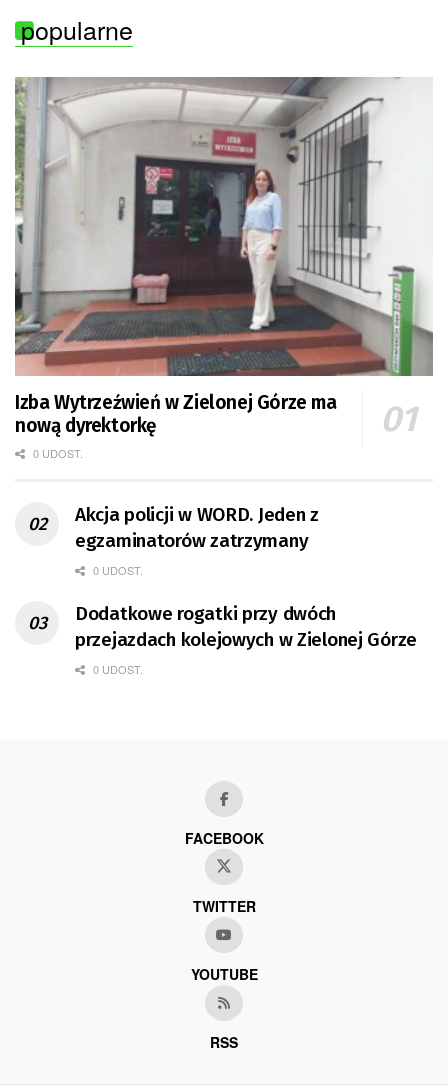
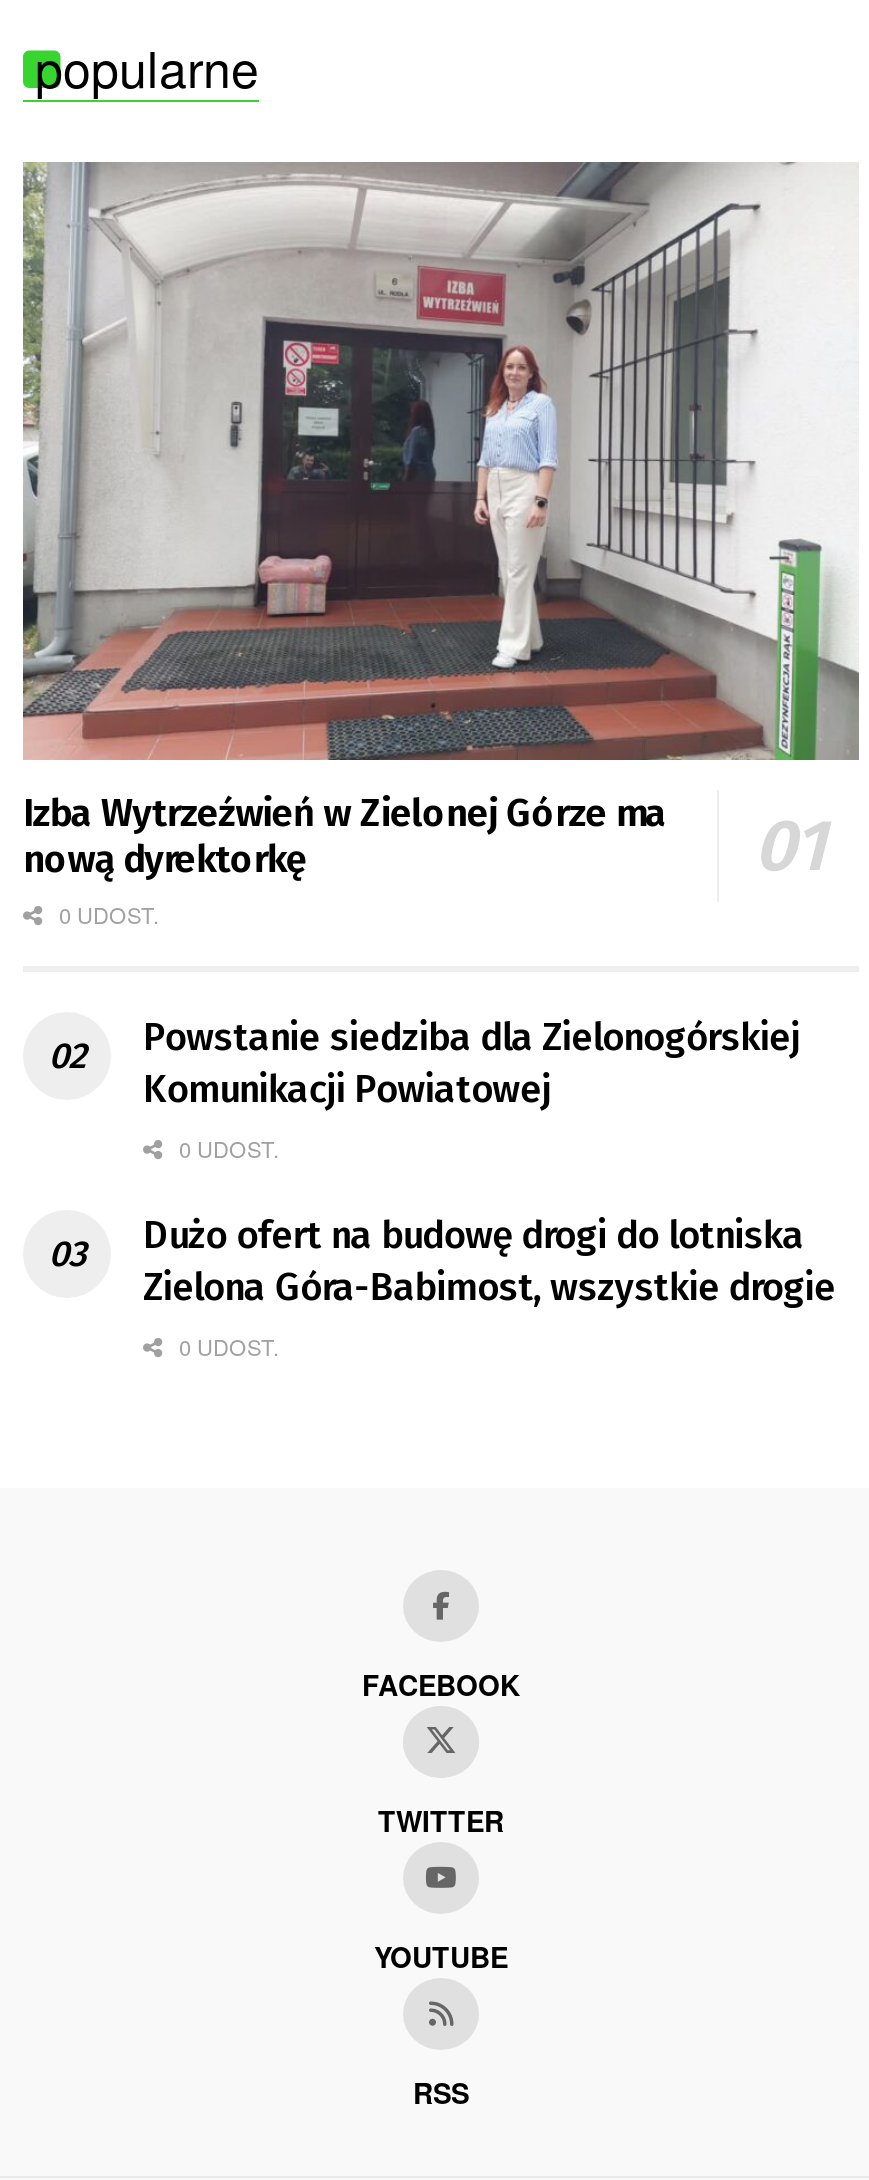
[75,503,319,552] Akcja policji w WORD. Jeden z | egzaminatorów zatrzymany -> [143,1014,800,1112] Powstanie siedziba dla Zielonogórskiej | Komunikacji Powiatowej
[75,602,417,651] Dodatkowe rogatki przy dwóch | przejazdach kolejowych w Zielonej Górze -> [143,1212,835,1310] Dużo ofert na budowę drogi do lotniska | Zielona Góra-Babimost, wszystkie drogie

